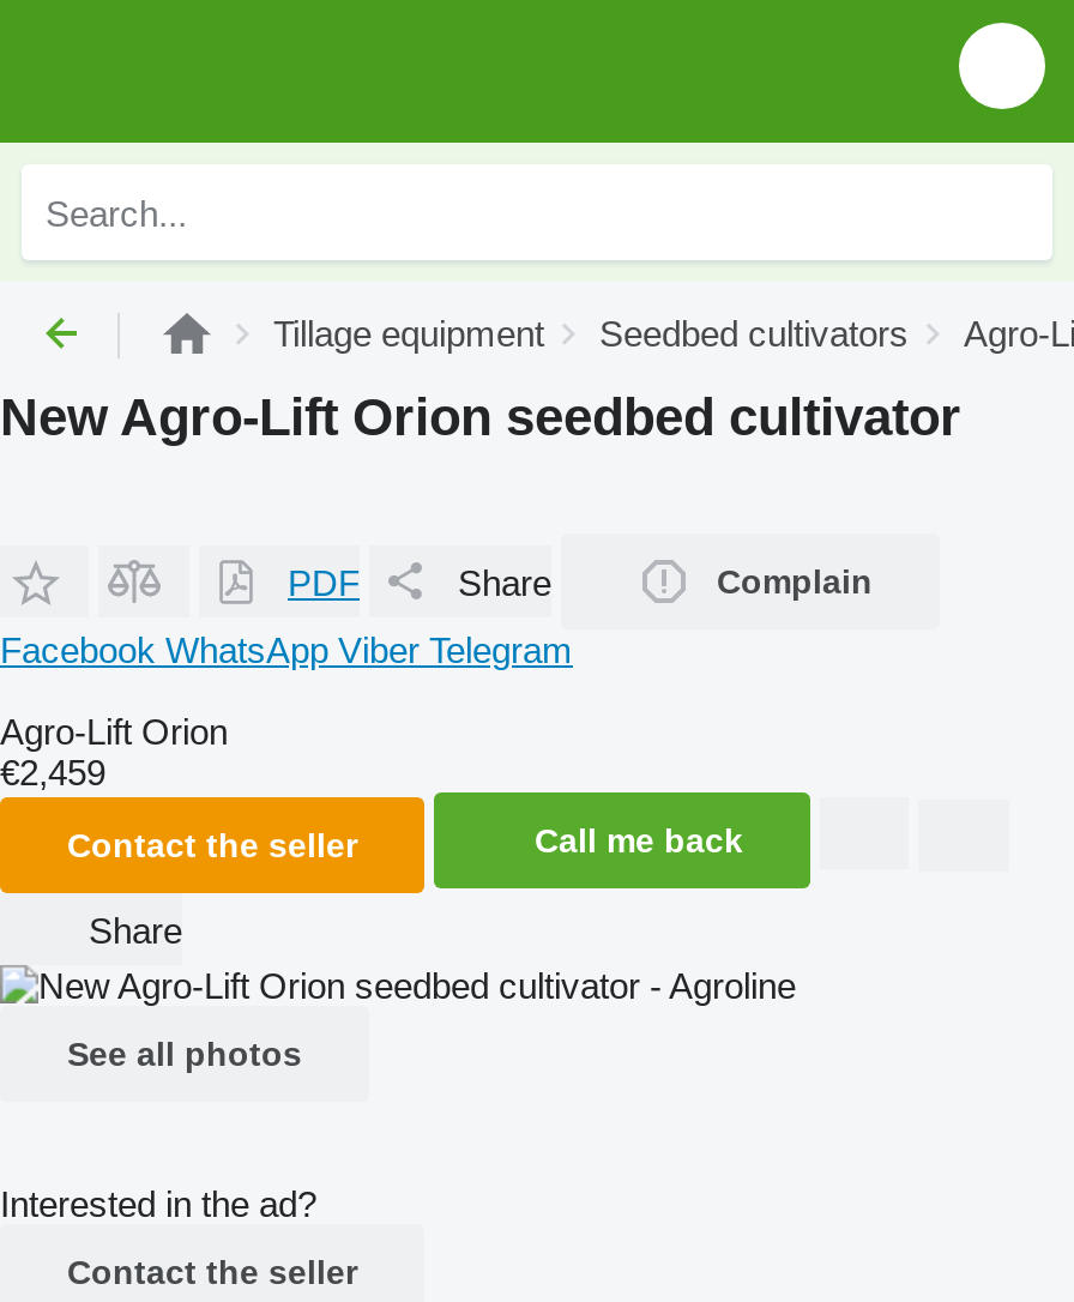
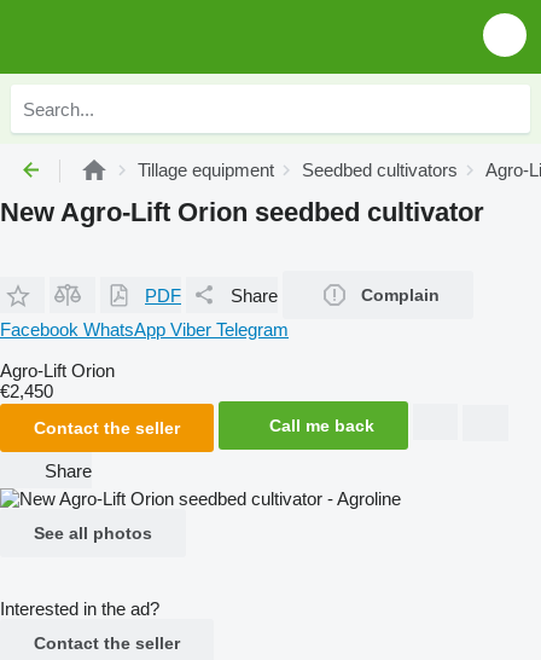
[0,752,105,792] €2,459 -> [0,381,53,401] €2,450

